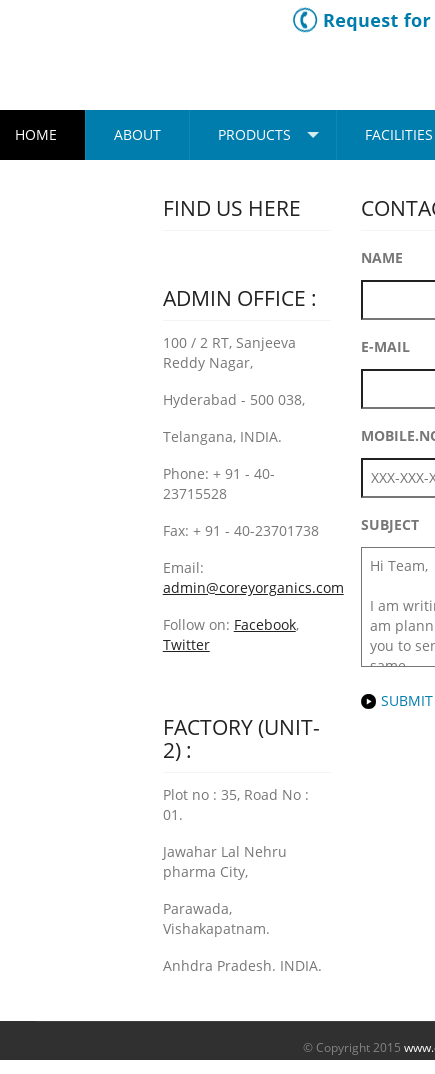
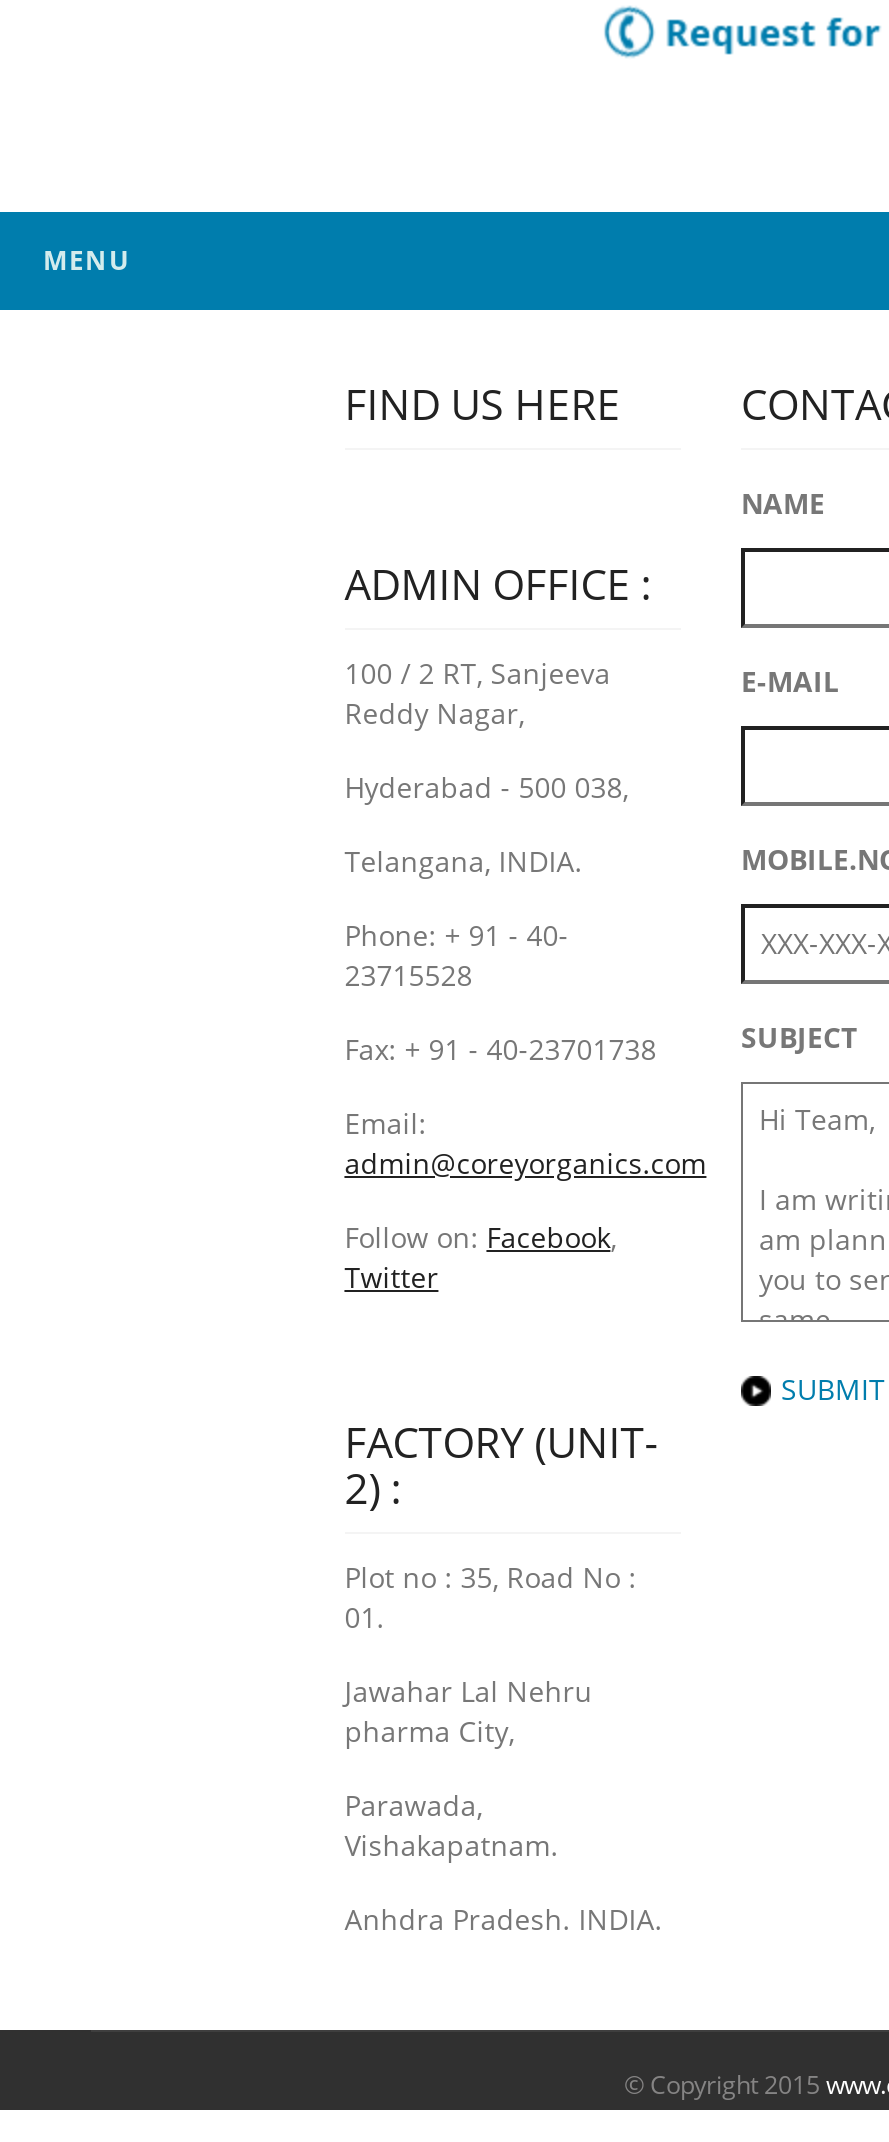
[15,125,433,144] HOME | ABOUT | PRODUCTS | FACILITIES -> [43,242,131,278] MENU

